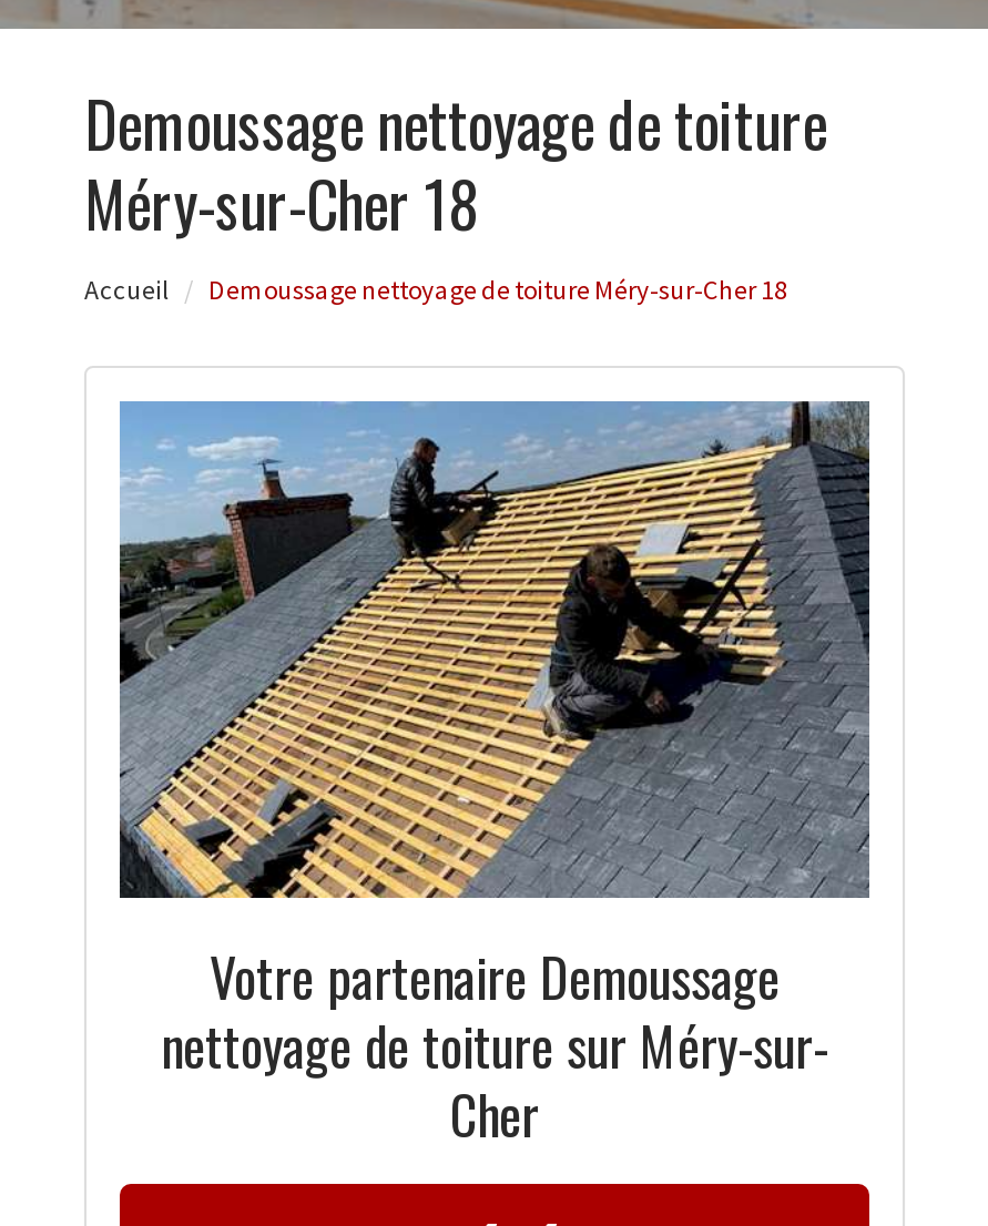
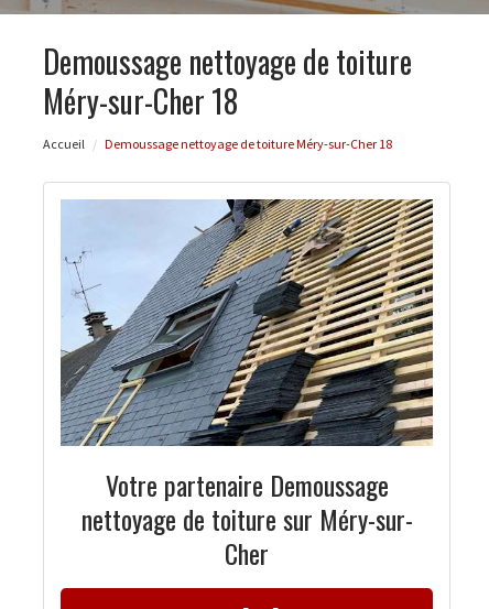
[118,399,872,900] [image] -> [61,198,434,447] [image]

